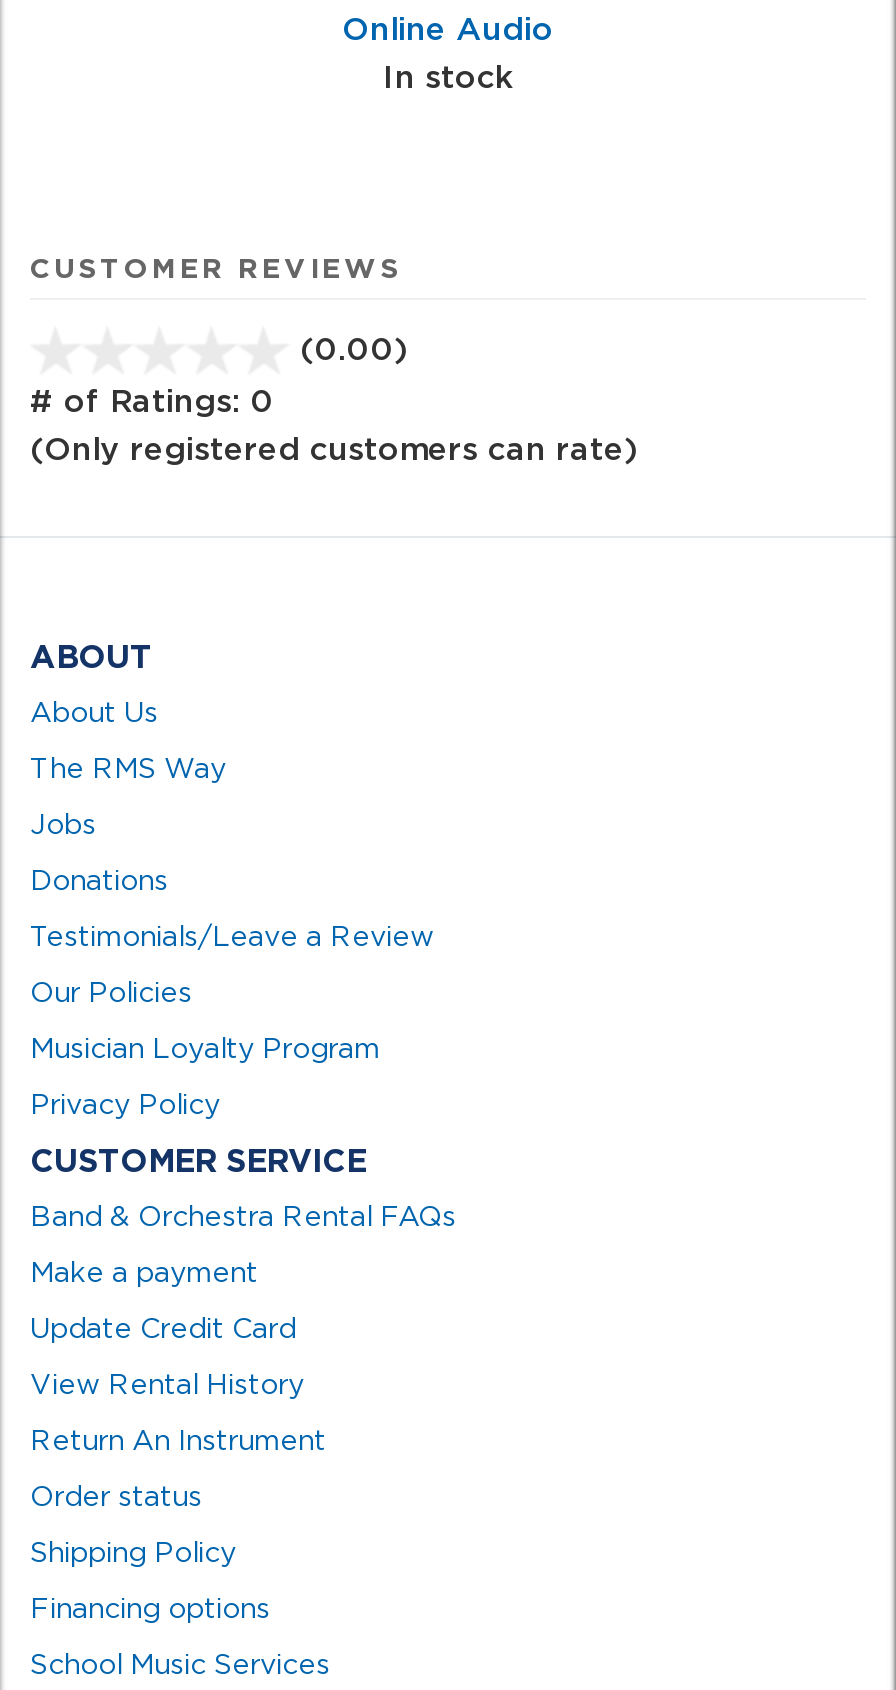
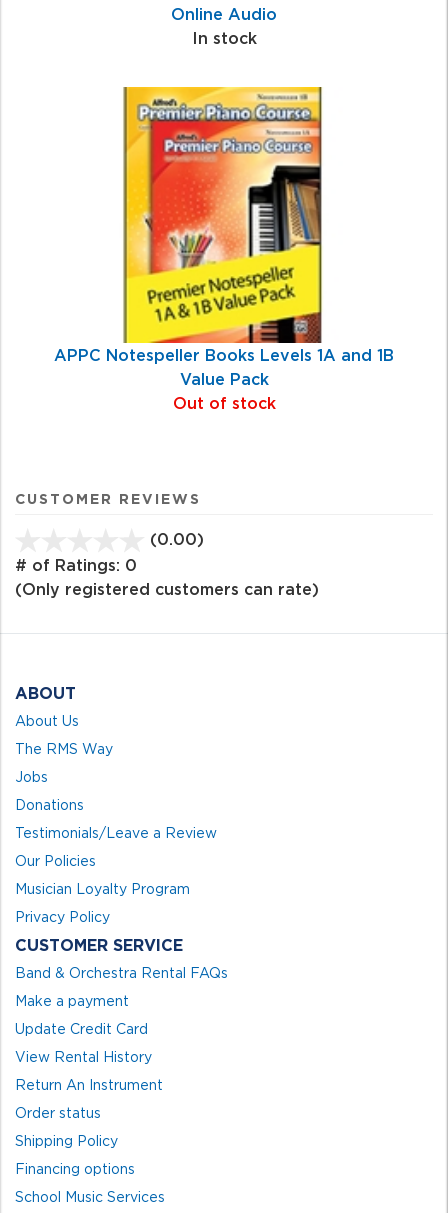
none -> [54,86,394,412] [image] | APPC Notespeller Books Levels 1A and 1B | Value Pack | Out of stock

